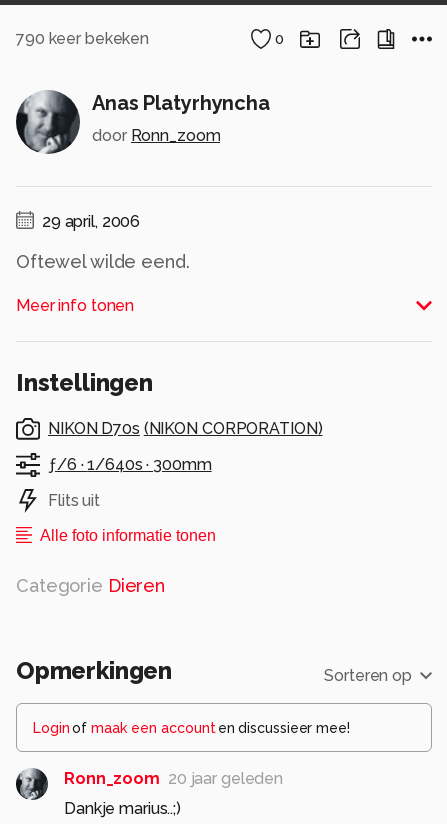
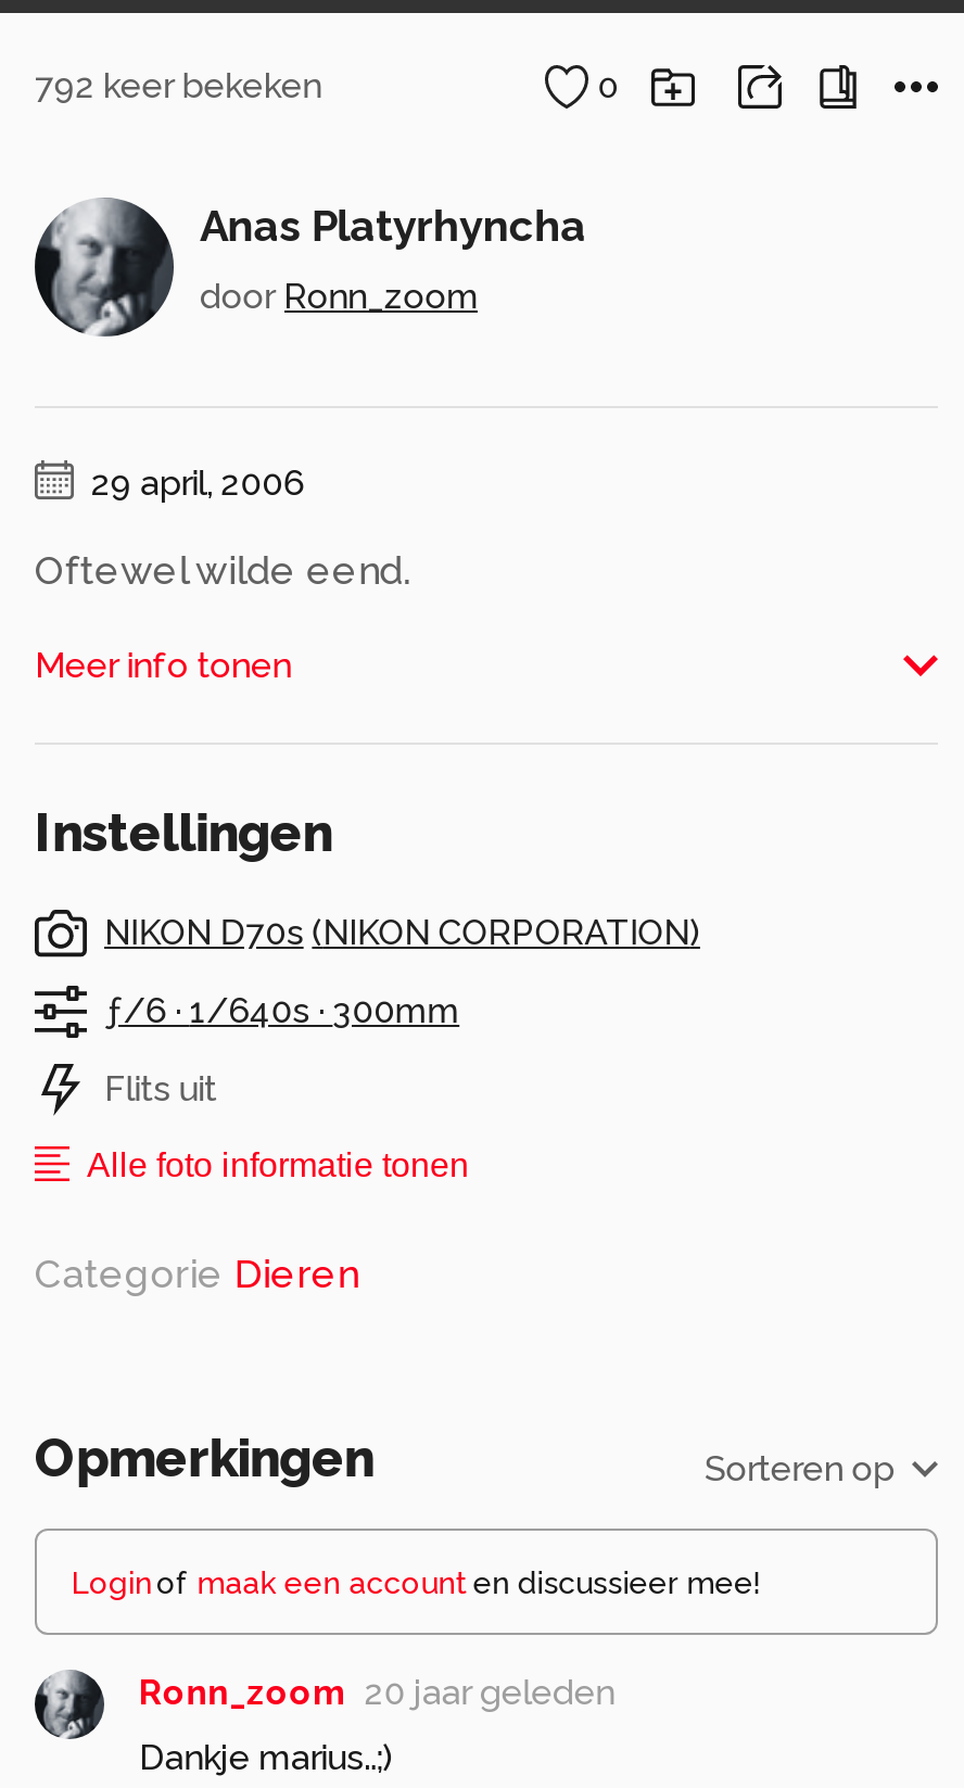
[16,29,149,48] 790 keer bekeken -> [35,66,322,107] 792 keer bekeken

